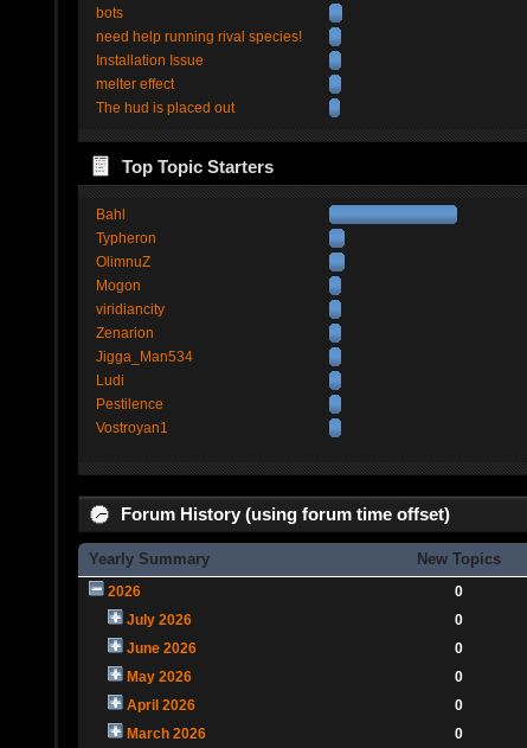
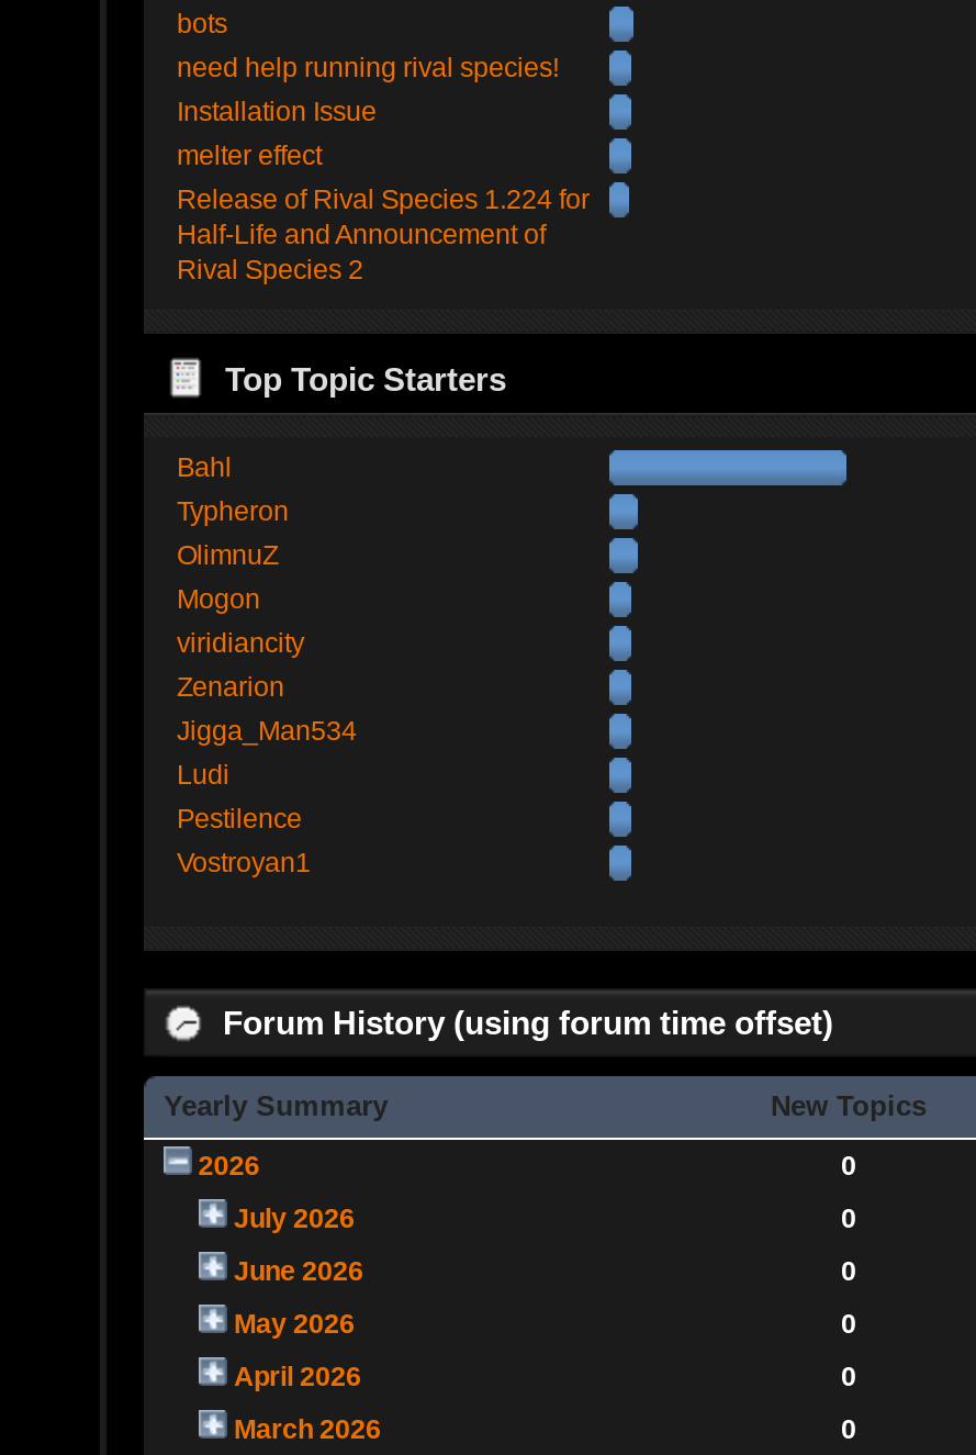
[96,100,234,116] The hud is placed out -> [177,184,590,286] Release of Rival Species 1.224 for | Half-Life and Announcement of | Rival Species 2

